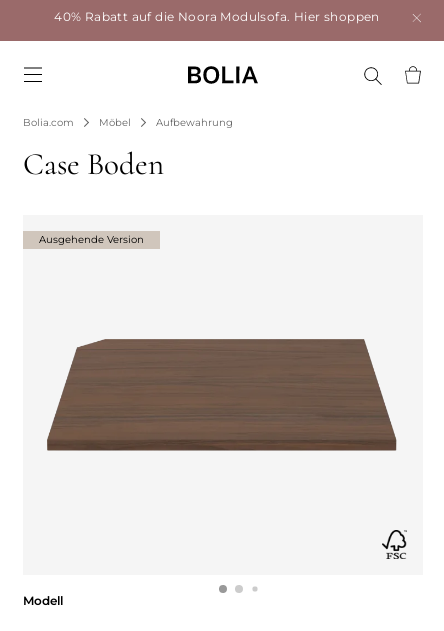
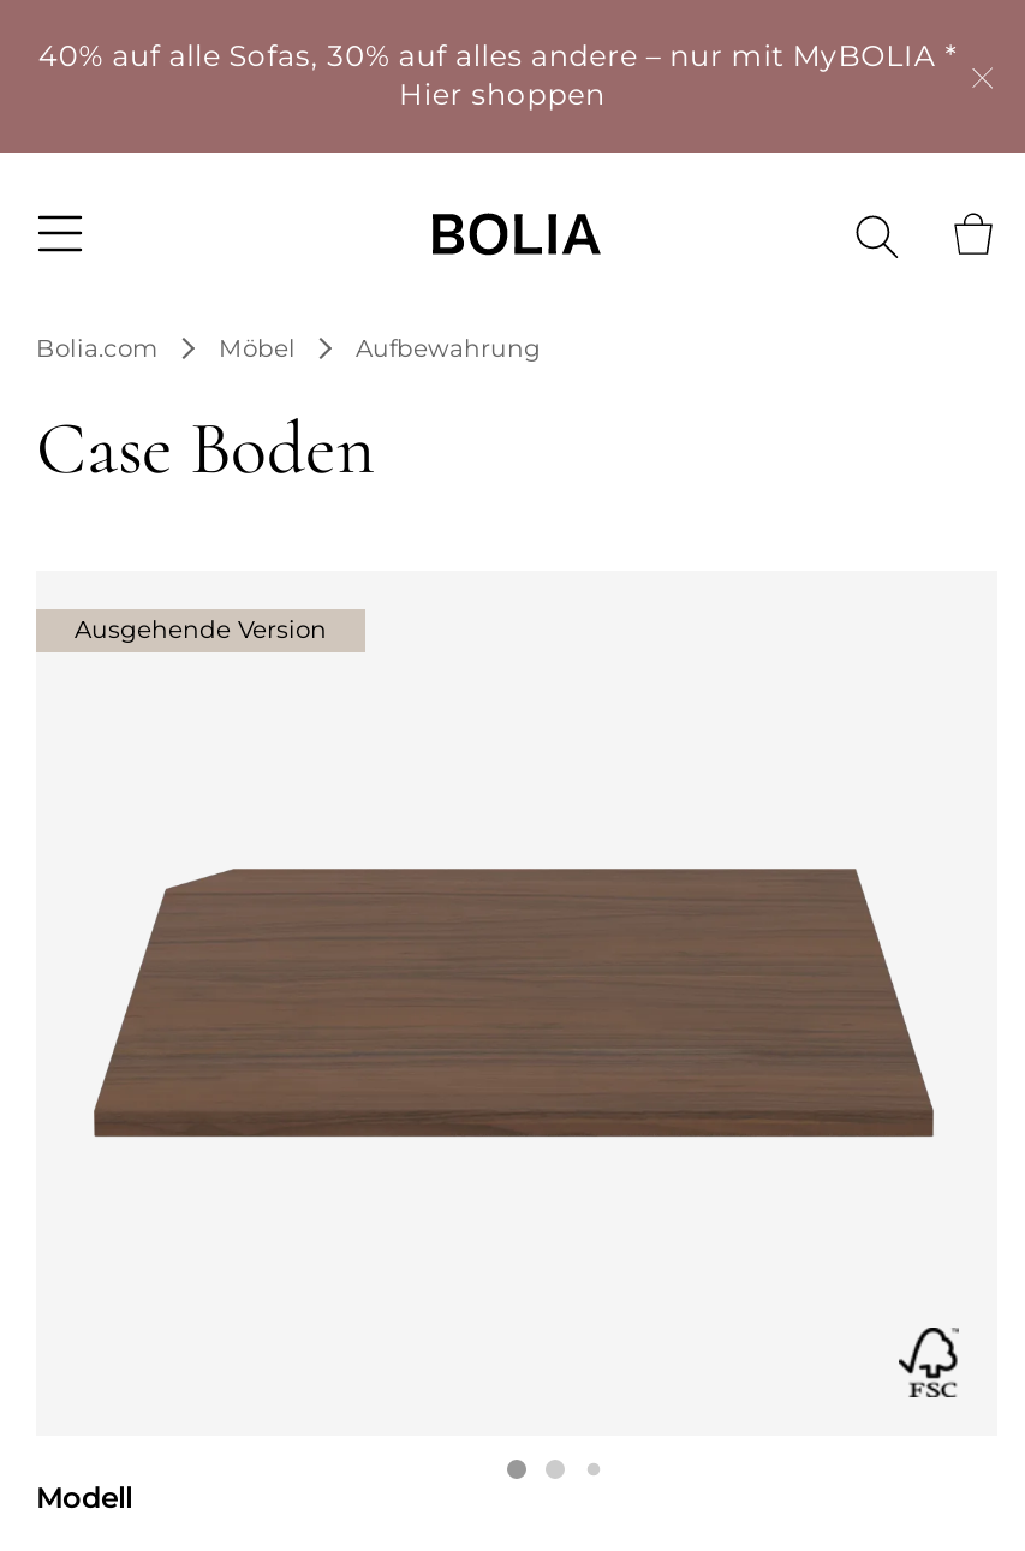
[54,9,380,24] 40% Rabatt auf die Noora Modulsofa. Hier shoppen -> [38,37,966,112] 40% auf alle Sofas, 30% auf alles andere – nur mit MyBOLIA * | Hier shoppen

